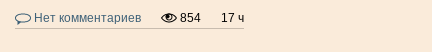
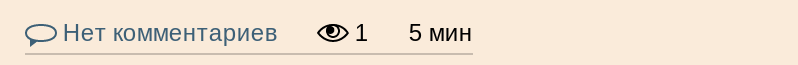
[177,11,244,25] 854 | 17 ч -> [349,19,473,47] 1 | 5 мин

